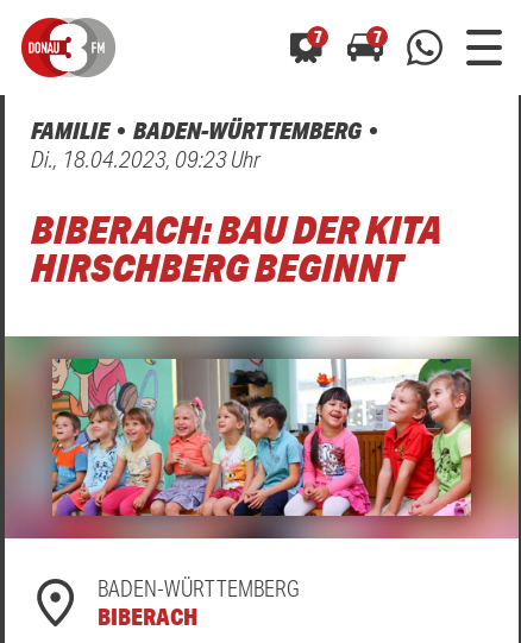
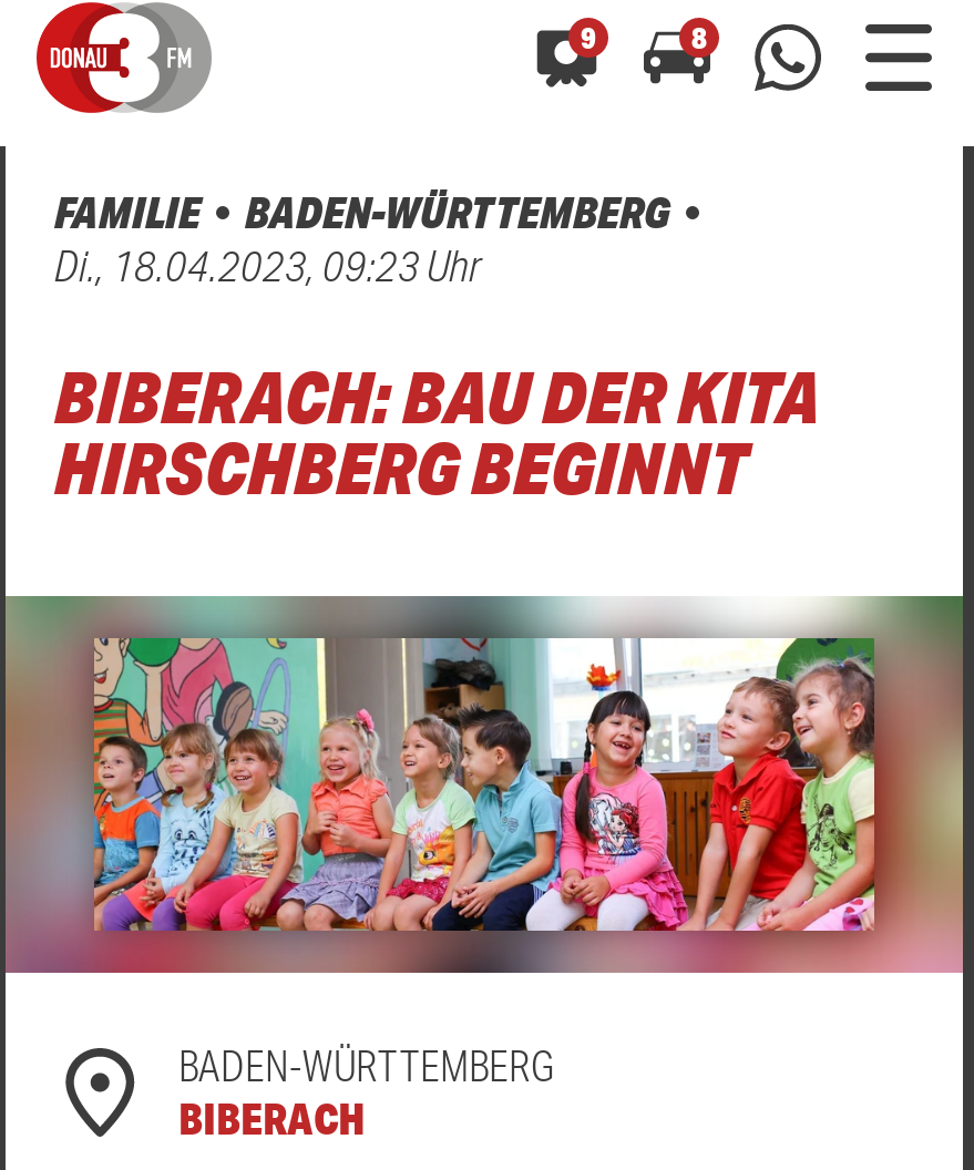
[313,26,322,48] 7 -> [581,18,596,58] 9
[373,26,381,48] 7 -> [691,18,707,58] 8

